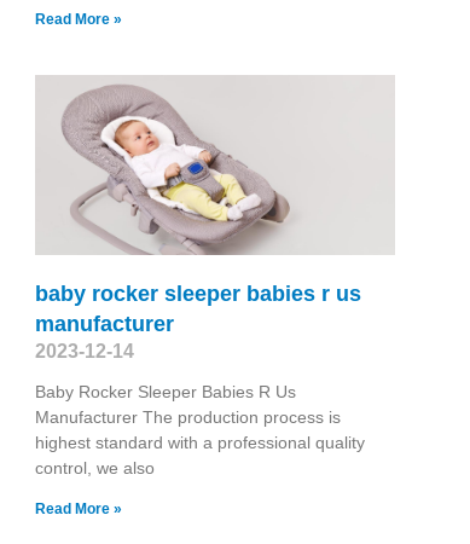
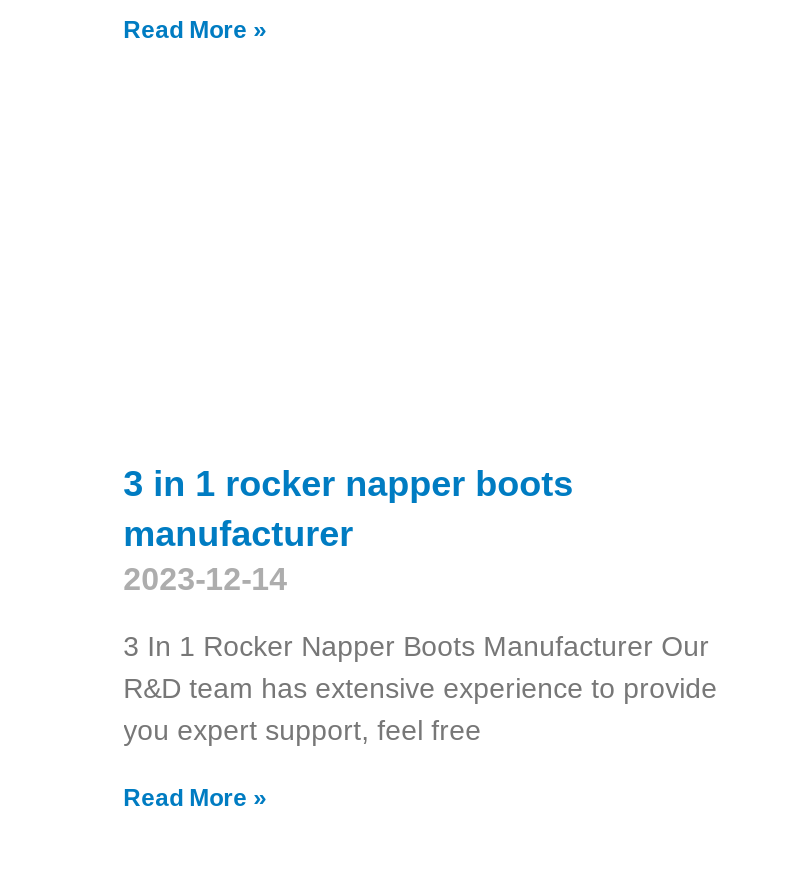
[35,75,395,256] [image] -> none
[35,282,361,306] baby rocker sleeper babies r us -> [123,465,573,505] 3 in 1 rocker napper boots
[35,382,365,478] Baby Rocker Sleeper Babies R Us | Manufacturer The production process is | highest standard with a professional quality | control, we also -> [123,631,717,747] 3 In 1 Rocker Napper Boots Manufacturer Our | R&D team has extensive experience to provide | you expert support, feel free

